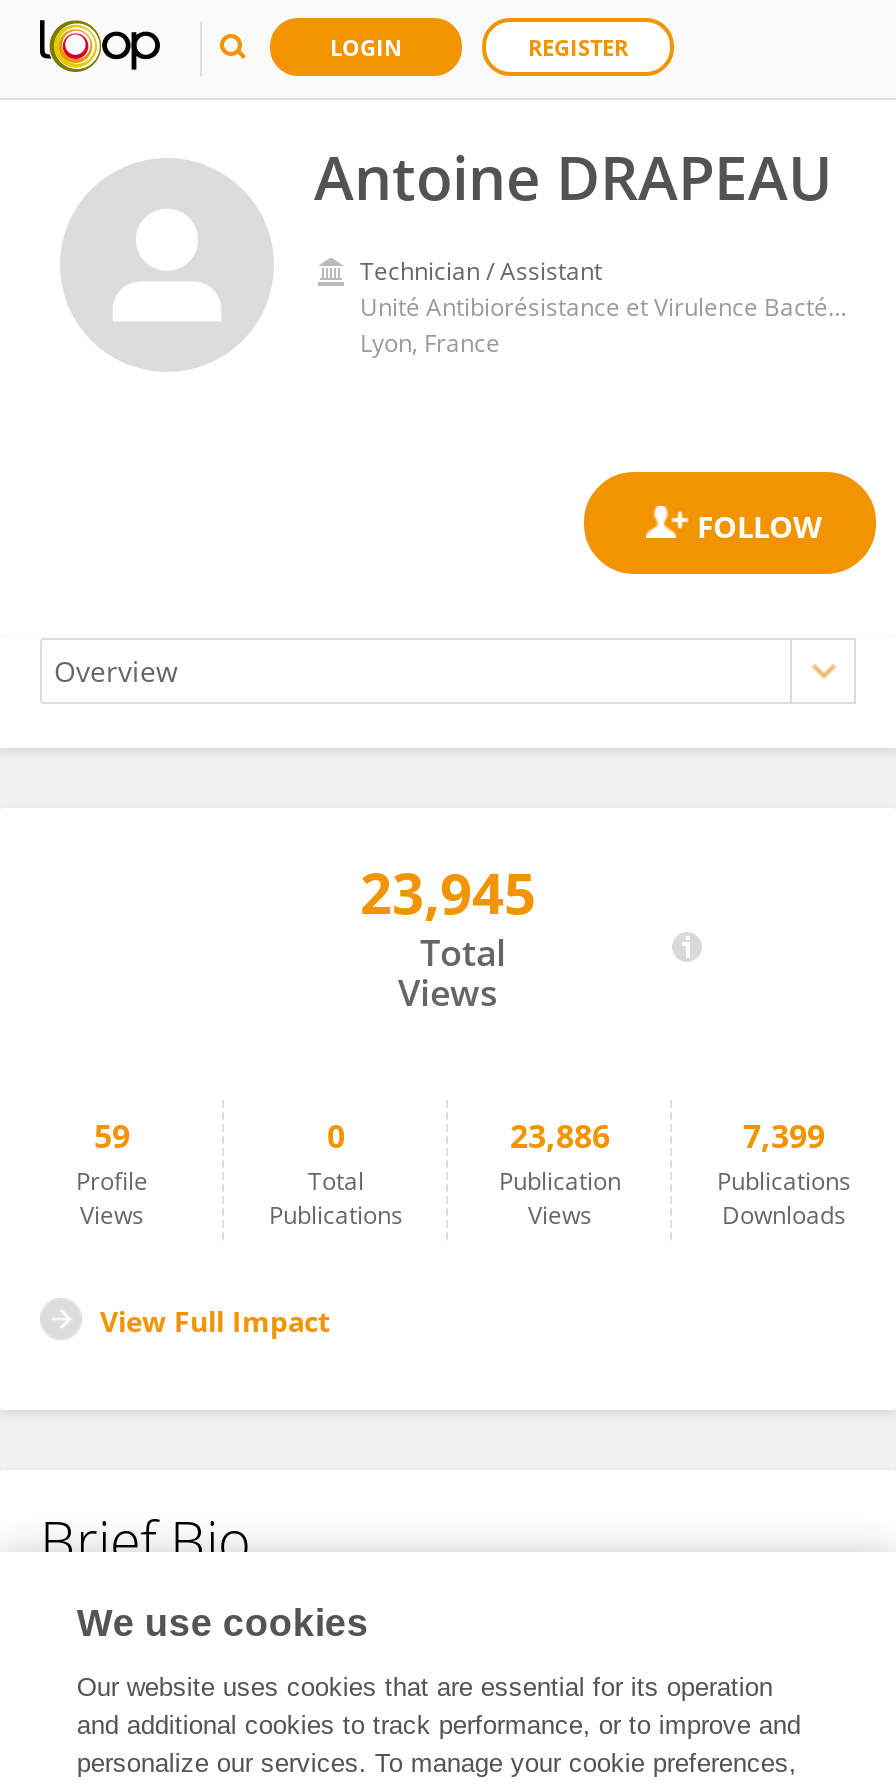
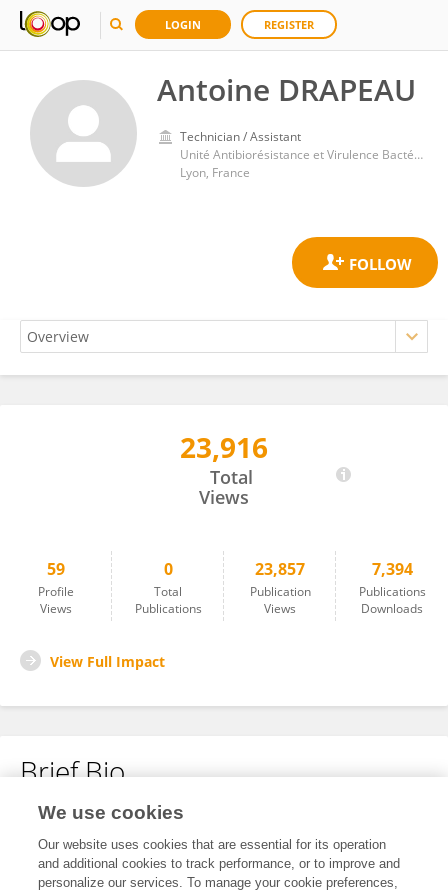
[360,854,536,930] 23,945 -> [180,428,268,466] 23,916
[510,1114,610,1158] 23,886 -> [255,558,305,580] 23,857
[743,1114,825,1158] 7,399 -> [371,558,412,580] 7,394

